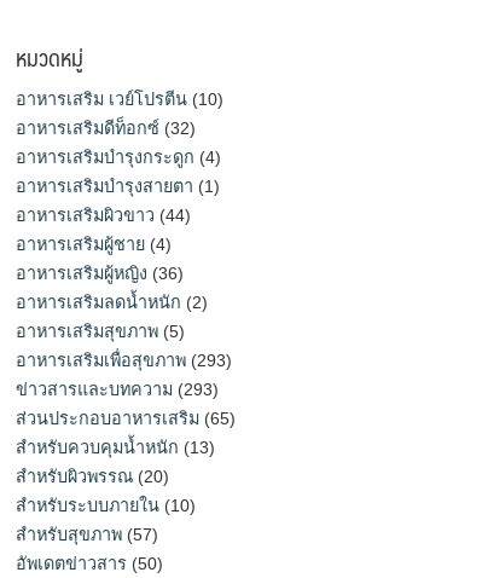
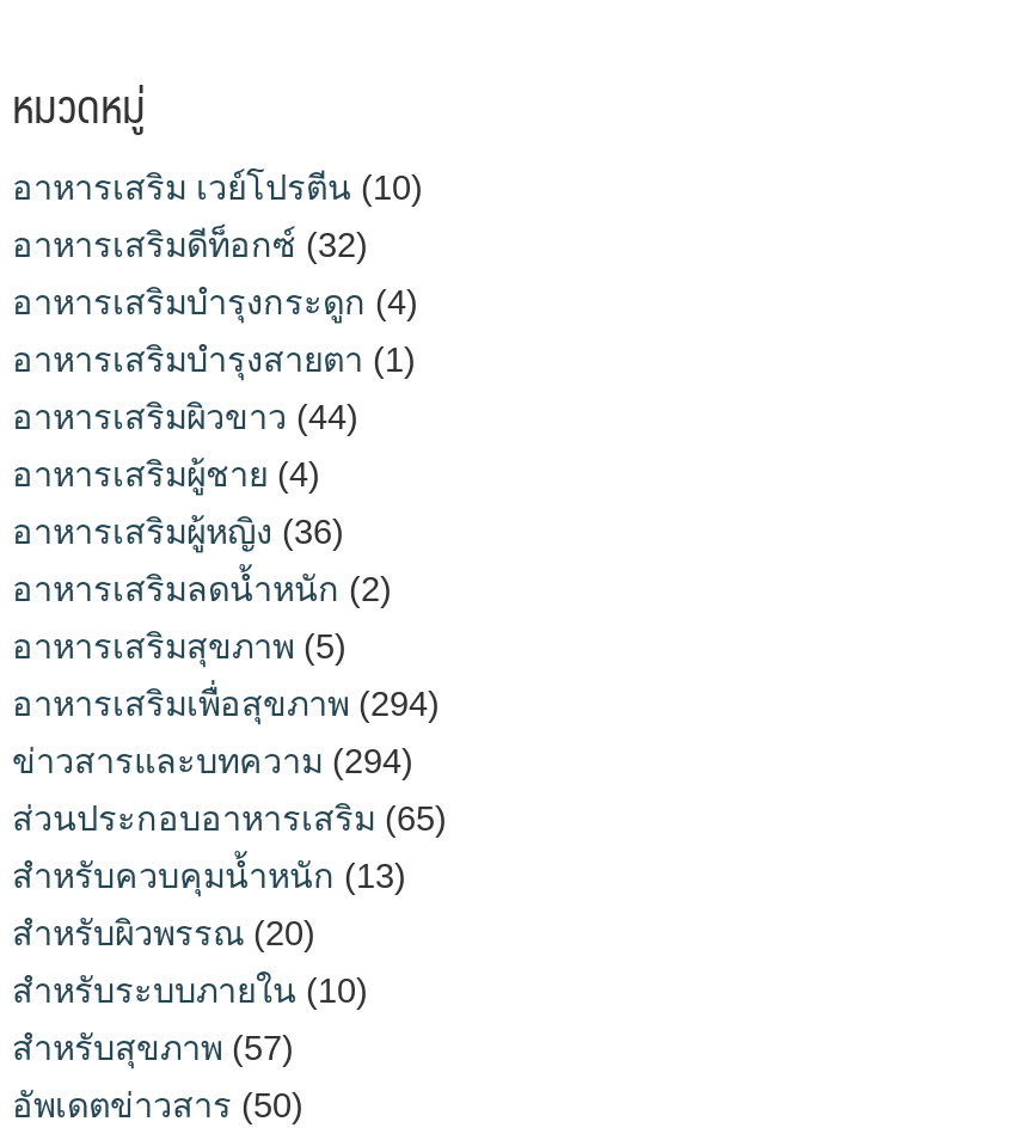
[16,350,232,370] อาหารเสริมเพื่อสุขภาพ(293) -> [12,684,440,722] อาหารเสริมเพื่อสุขภาพ(294)
[16,379,219,399] ข่าวสารและบทความ(293) -> [12,742,413,780] ข่าวสารและบทความ(294)

